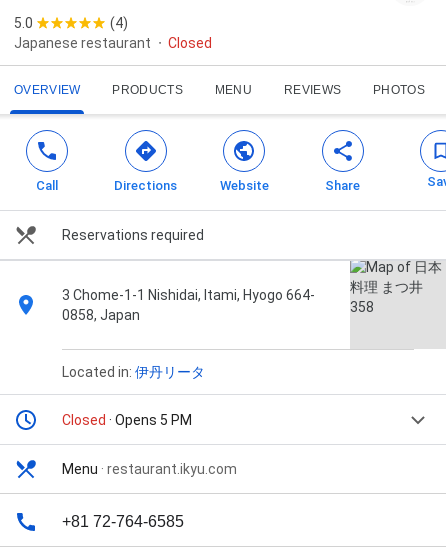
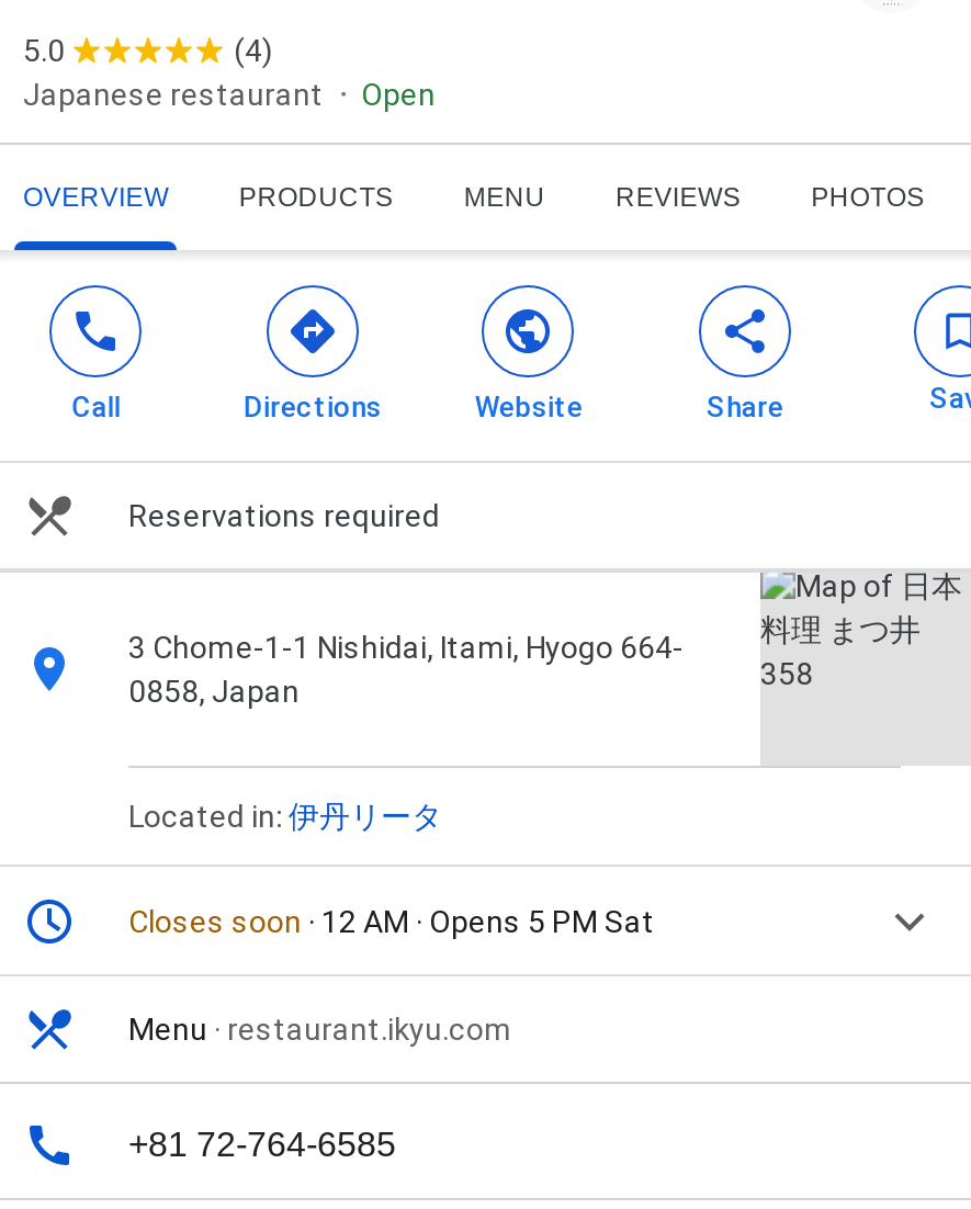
[168,35,212,51] Closed -> [361,77,436,112] Open
[62,412,192,428] Closed · Opens 5 PM -> [128,904,655,940] Closes soon · 12 AM · Opens 5 PM Sat

